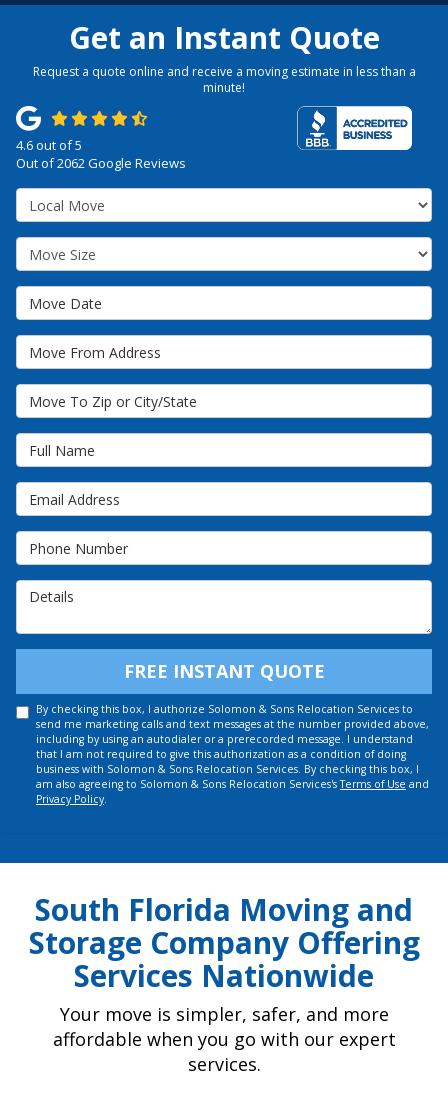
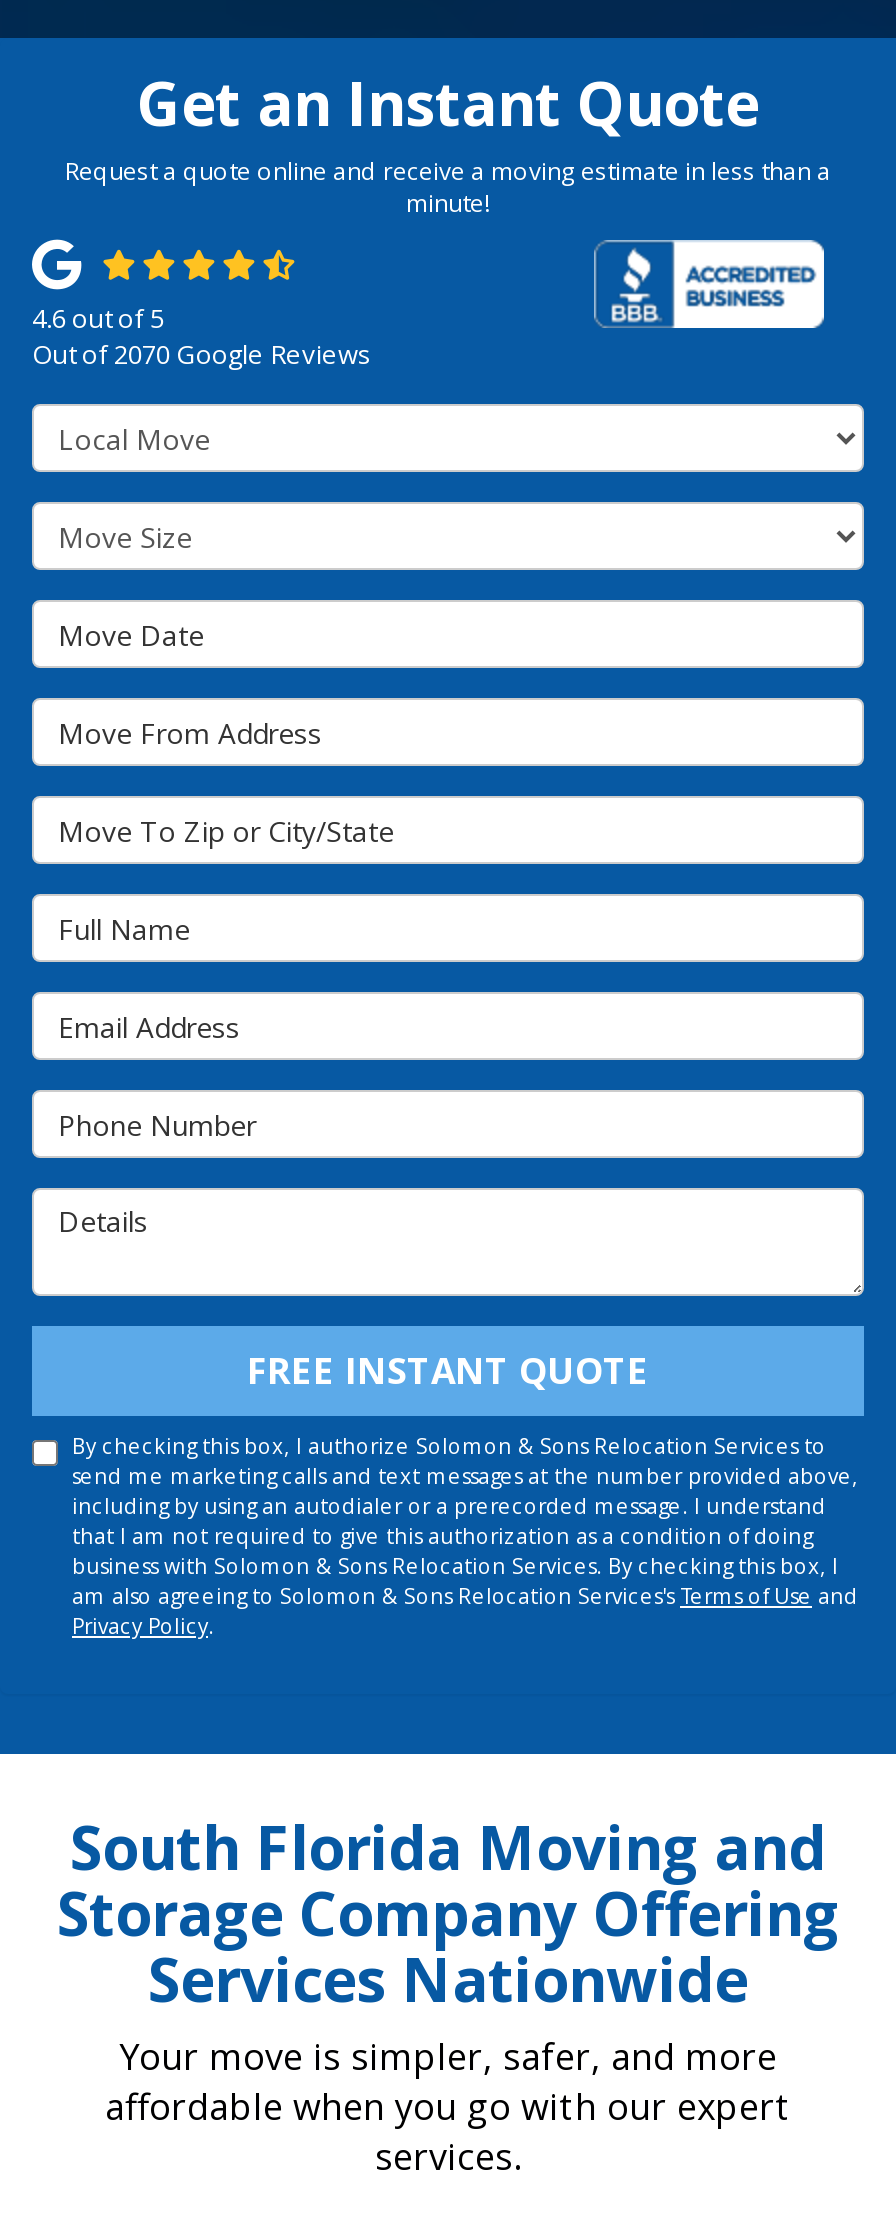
[16,154,186,172] Out of 2062 Google Reviews -> [32,336,372,372] Out of 2070 Google Reviews

